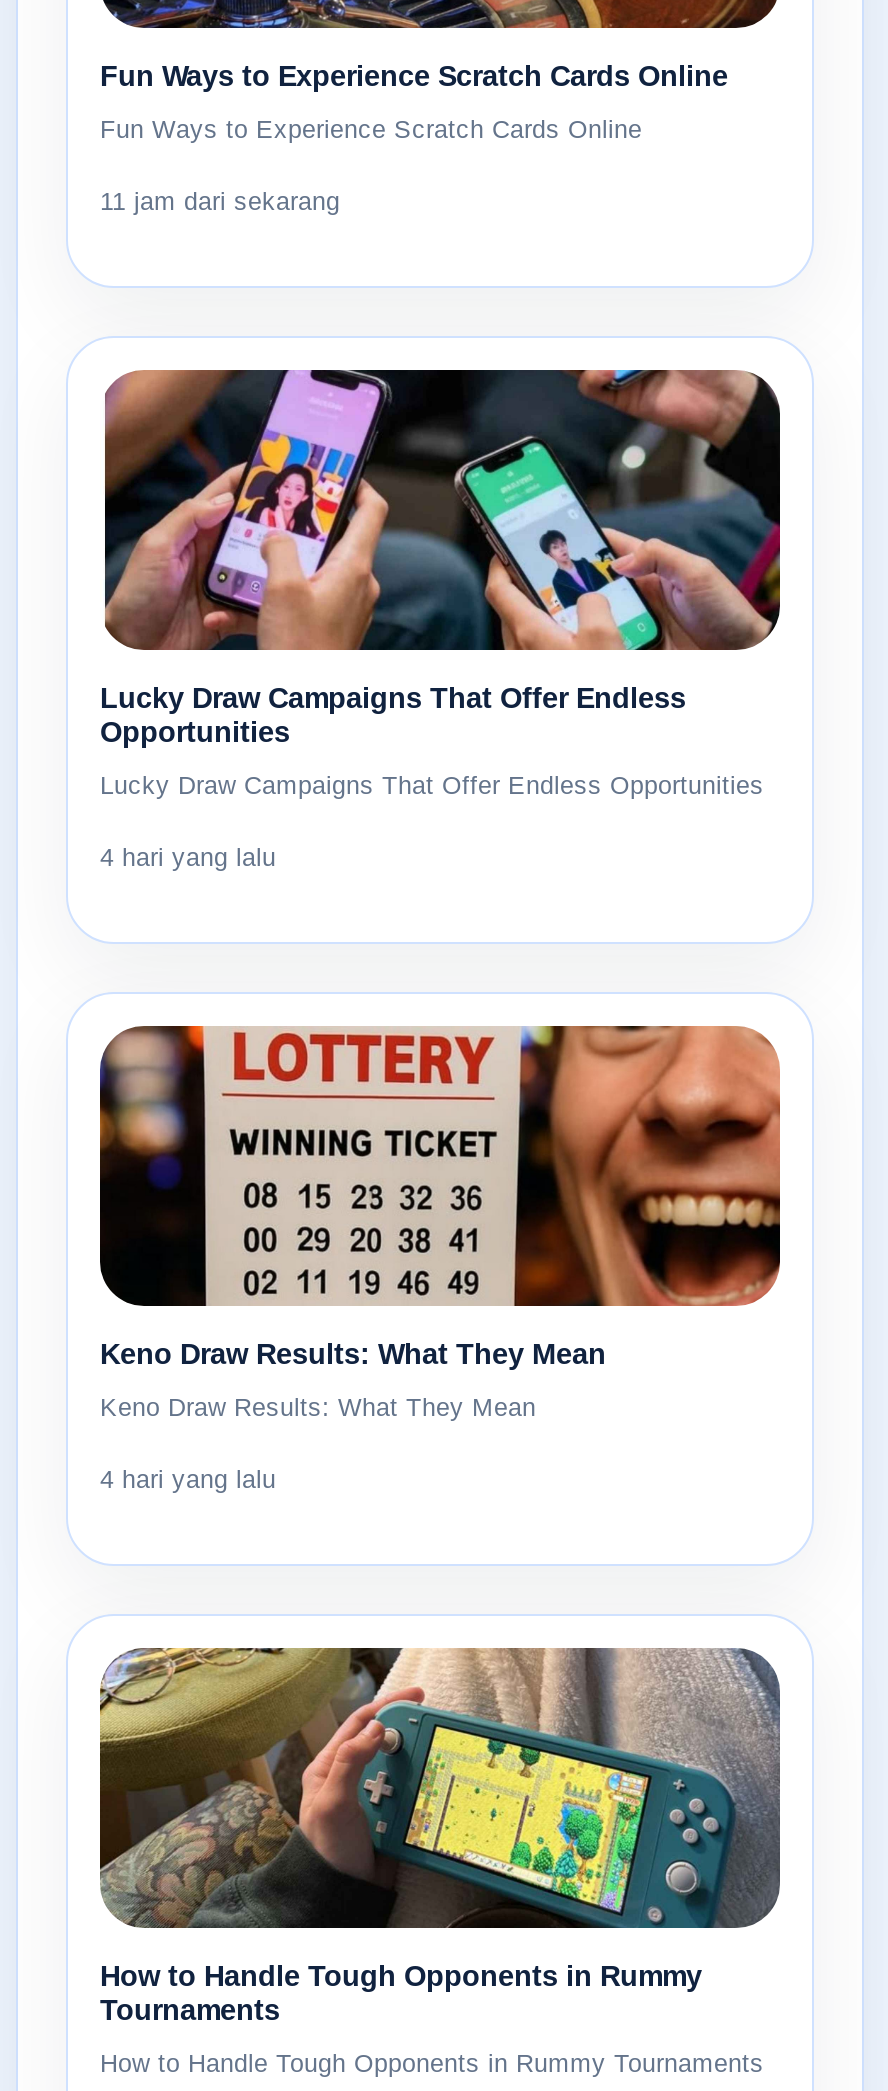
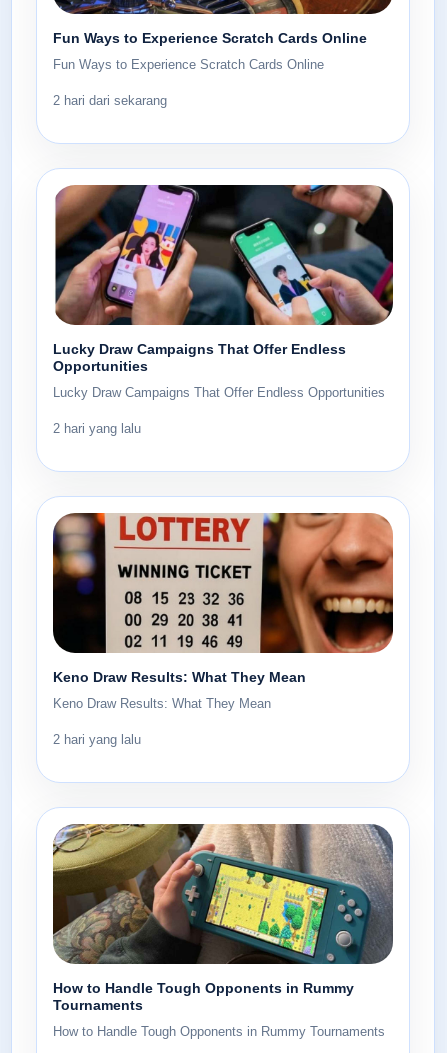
[100,188,340,216] 11 jam dari sekarang -> [53,94,167,108] 2 hari dari sekarang
[100,844,276,872] 4 hari yang lalu -> [53,422,141,436] 2 hari yang lalu
[100,1466,276,1494] 4 hari yang lalu -> [53,733,141,747] 2 hari yang lalu

